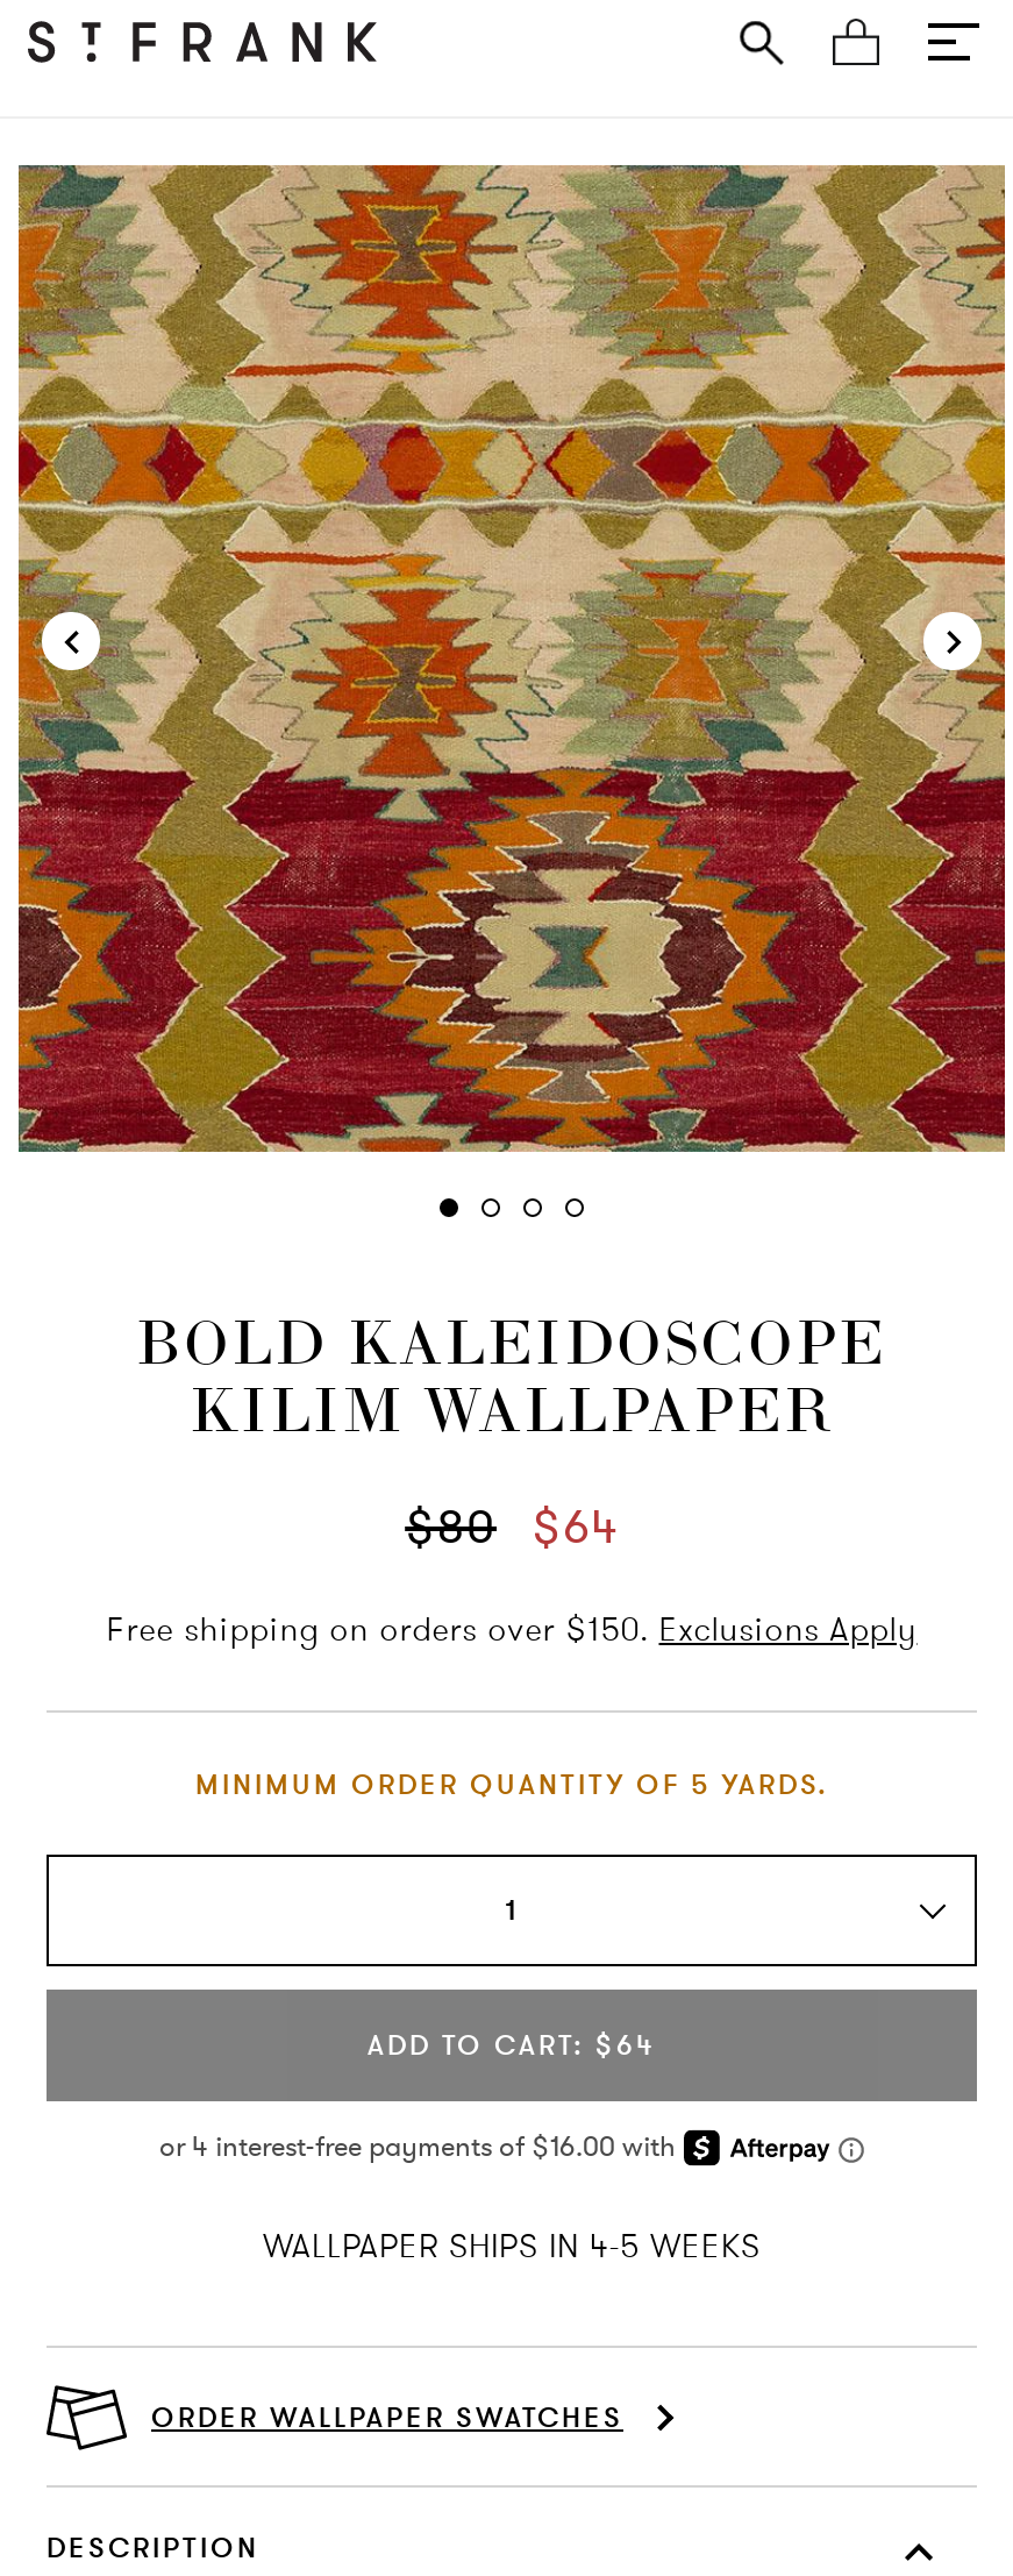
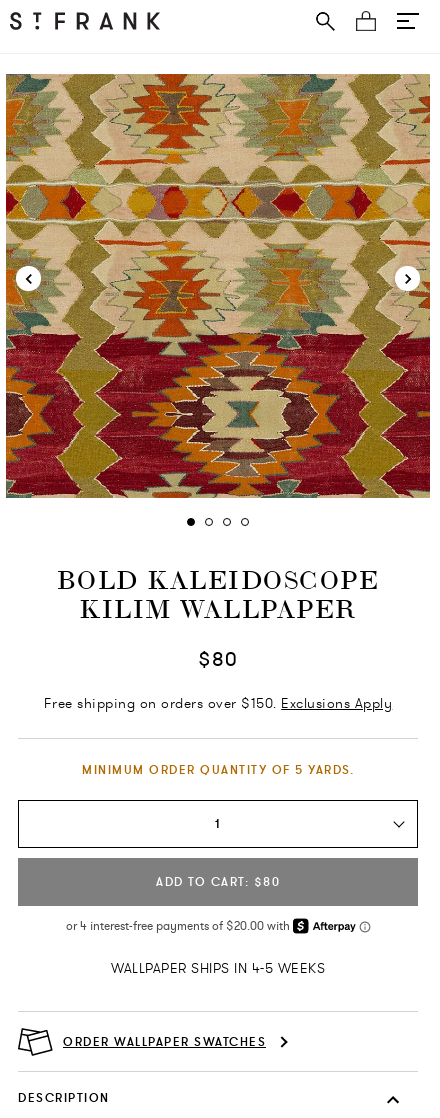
[405,1497,618,1557] $80 $64 -> [198,646,238,672] $80
[368,2027,656,2062] ADD TO CART: $64 -> [156,874,280,889] ADD TO CART: $80

